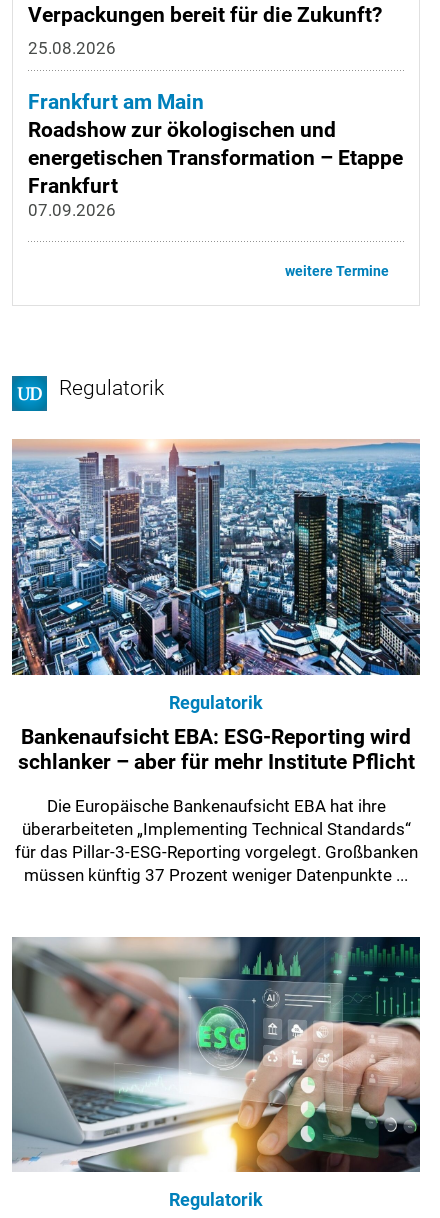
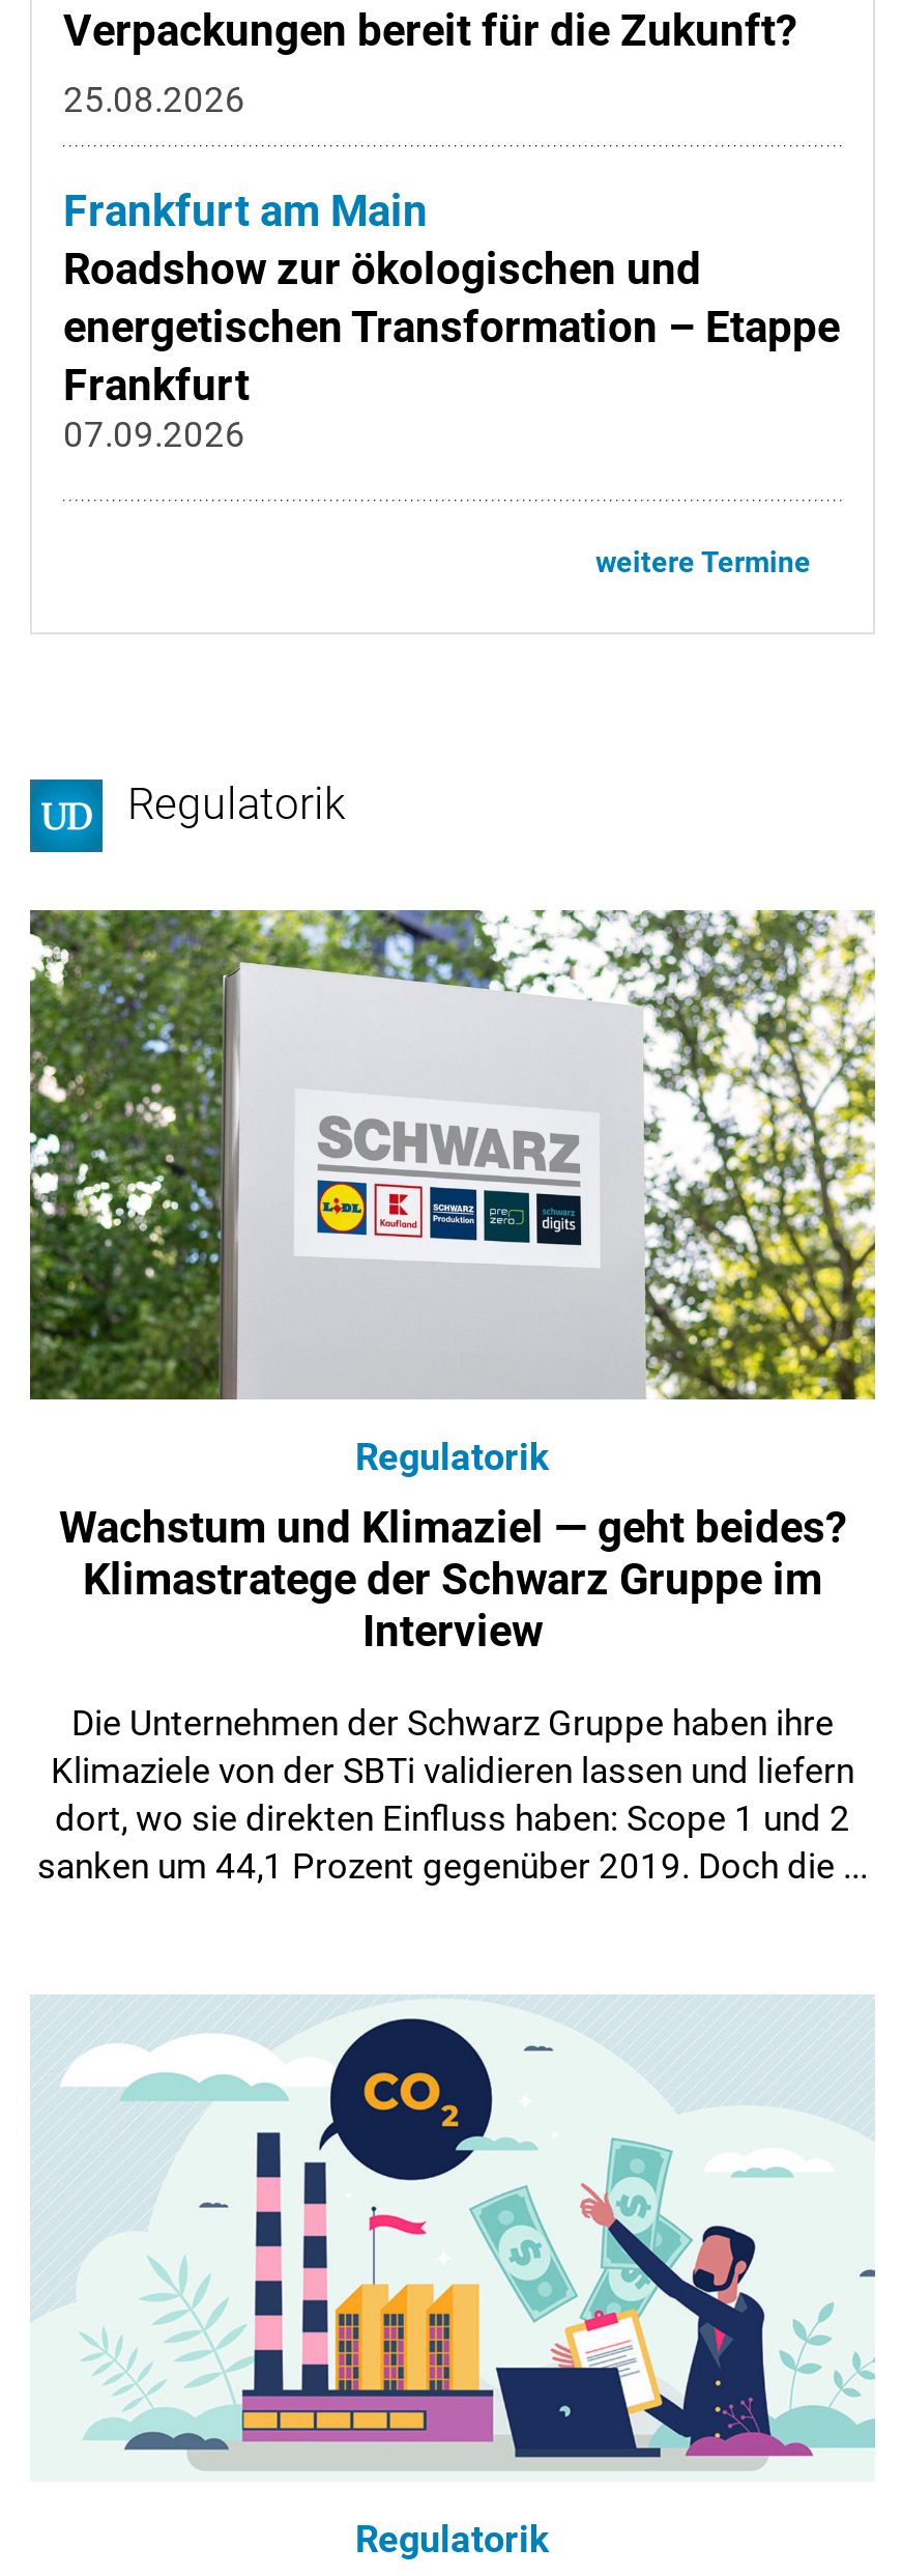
[11,439,421,676] [image] -> [28,908,877,1402] [image]
[17,724,414,773] Bankenaufsicht EBA: ESG-Reporting wird | schlanker – aber für mehr Institute Pflicht -> [59,1502,846,1655] Wachstum und Klimaziel — geht beides? | Klimastratege der Schwarz Gruppe im | Interview
[14,795,417,884] Die Europäische Bankenaufsicht EBA hat ihre | überarbeiteten „Implementing Technical Standards“ | für das Pillar-3-ESG-Reporting vorgelegt. Großbanken | müssen künftig 37 Prozent weniger Datenpunkte ... -> [37,1701,868,1886] Die Unternehmen der Schwarz Gruppe haben ihre | Klimaziele von der SBTi validieren lassen und liefern | dort, wo sie direkten Einfluss haben: Scope 1 und 2 | sanken um 44,1 Prozent gegenüber 2019. Doch die ...
[11,936,421,1173] [image] -> [30,1994,875,2473] [image]

